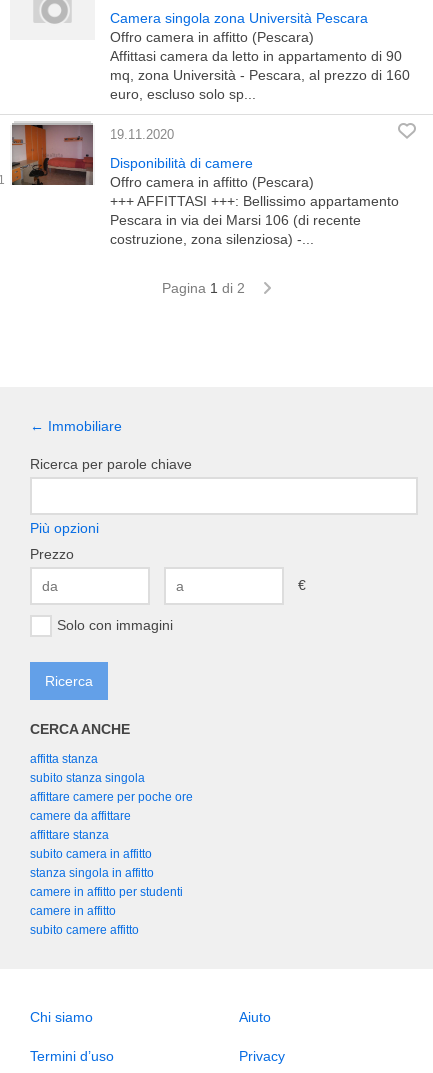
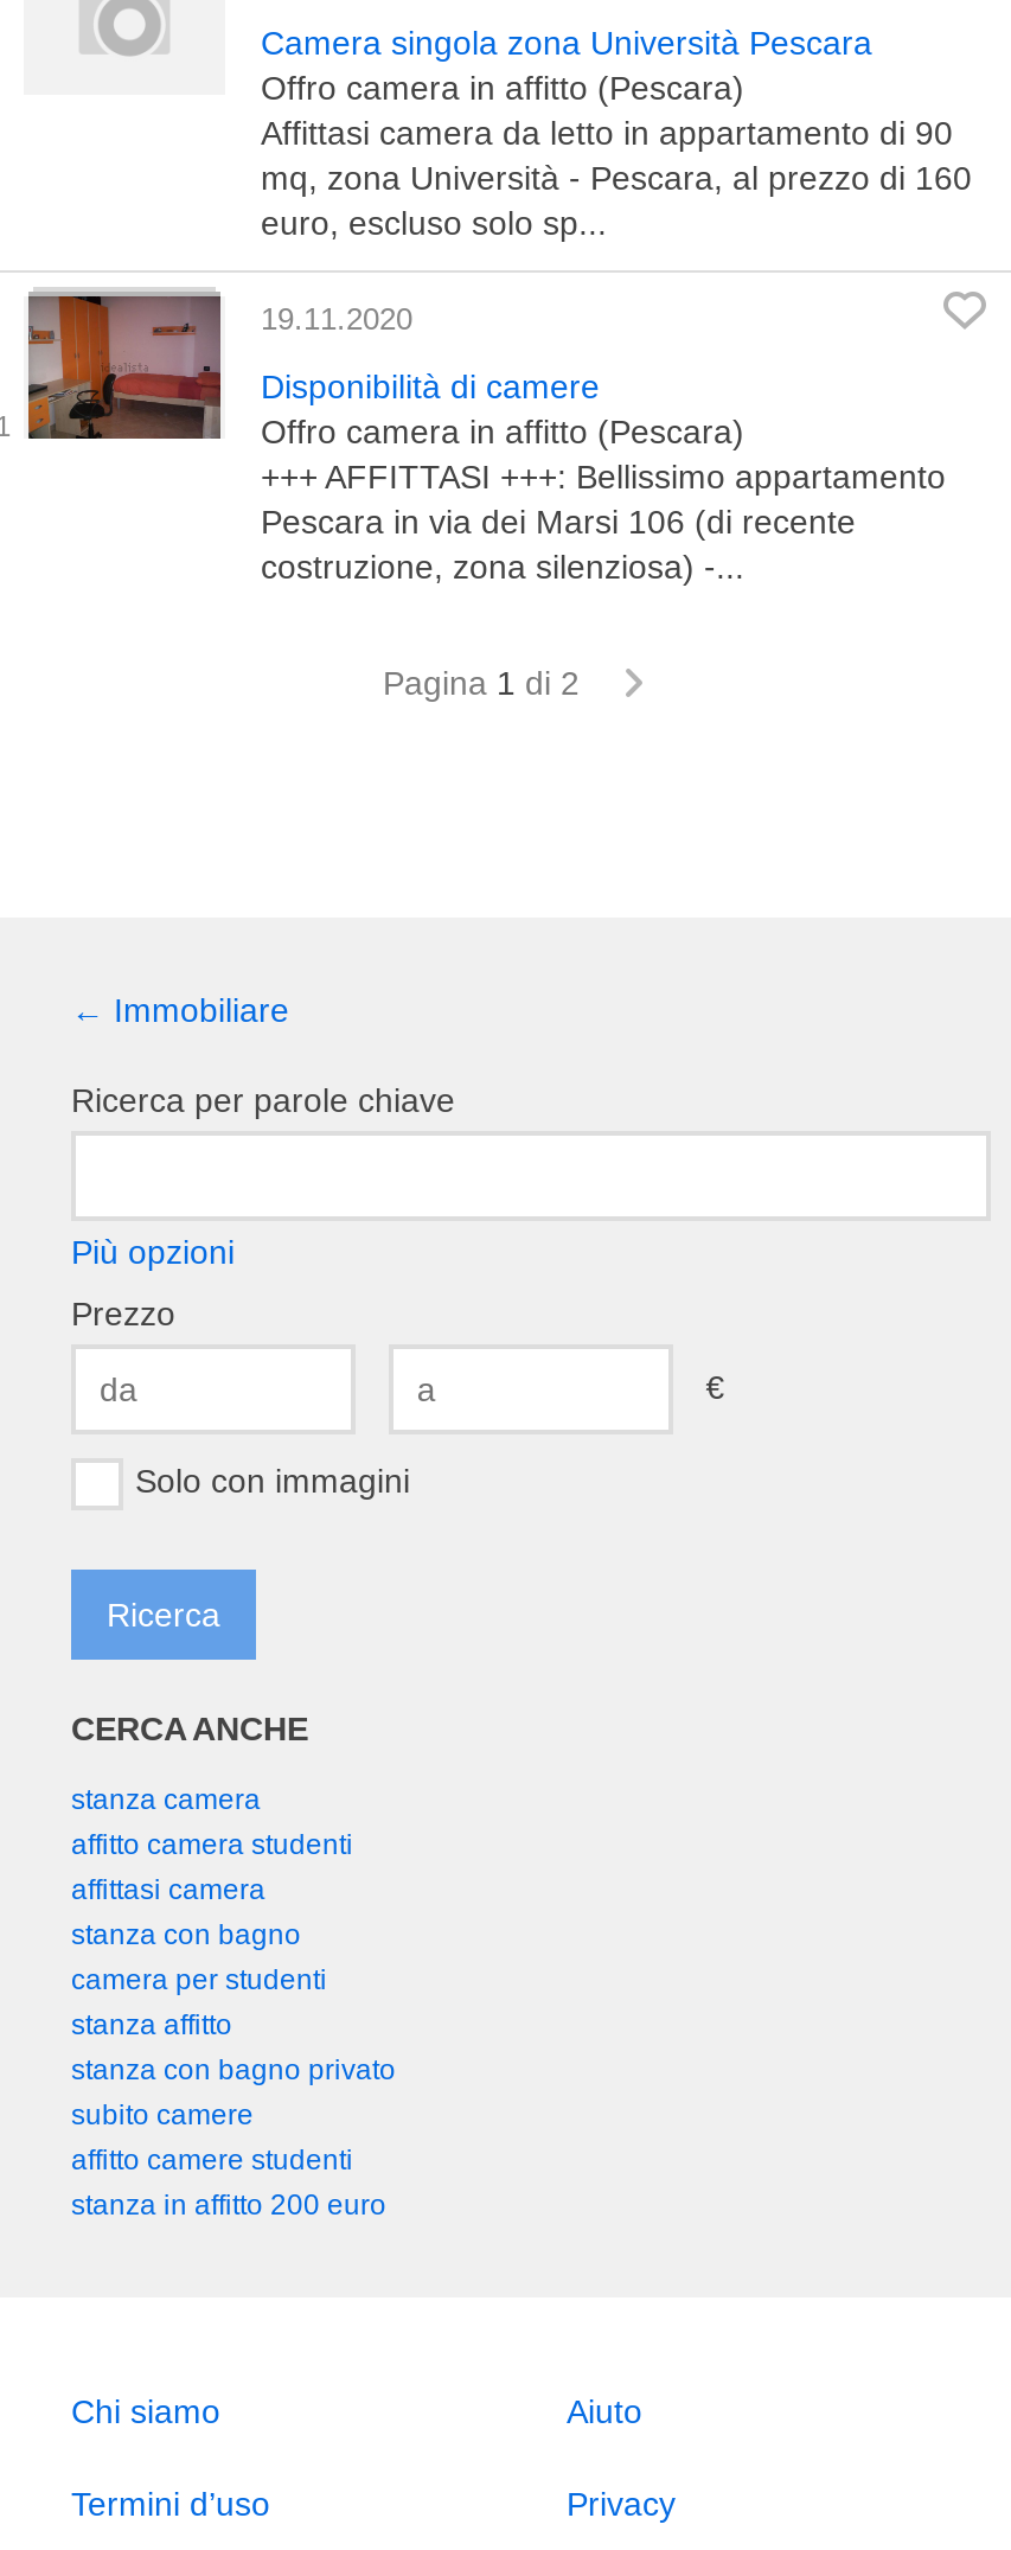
[30,752,193,937] affitta stanza | subito stanza singola | affittare camere per poche ore | camere da affittare | affittare stanza | subito camera in affitto | stanza singola in affitto | camere in affitto per studenti | camere in affitto | subito camere affitto -> [71,1783,396,2222] stanza camera | affitto camera studenti | affittasi camera | stanza con bagno | camera per studenti | stanza affitto | stanza con bagno privato | subito camere | affitto camere studenti | stanza in affitto 200 euro

